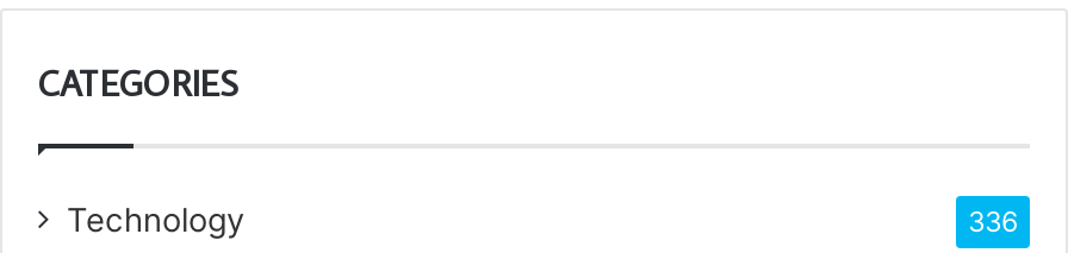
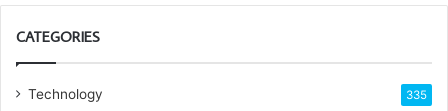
[968,205,1018,239] 336 -> [406,88,427,102] 335

